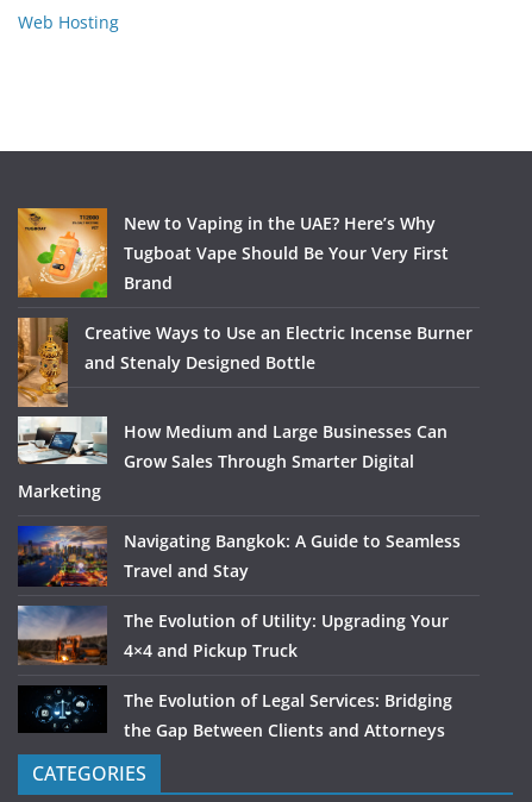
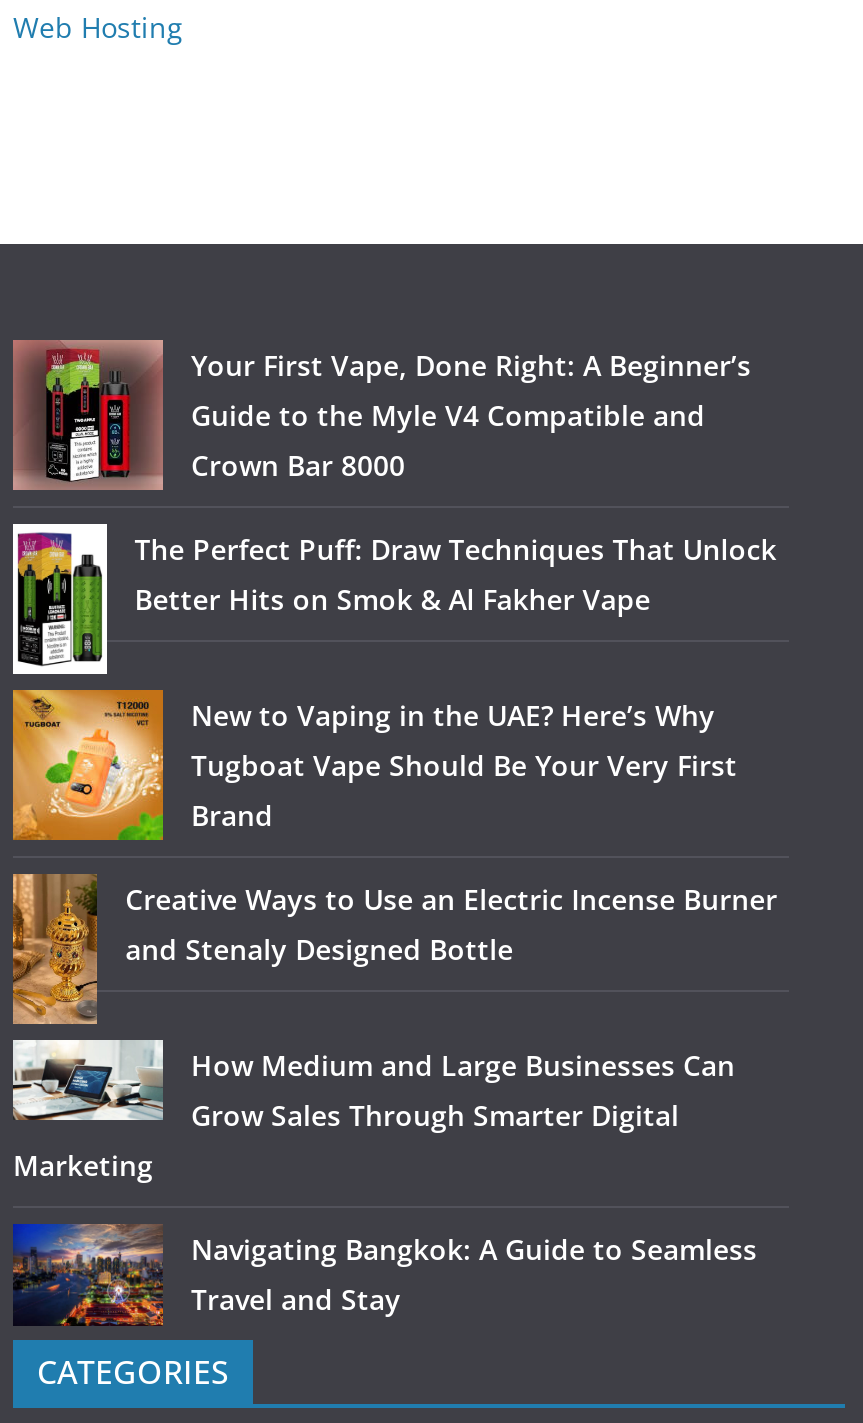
none -> [11,338,776,619] [image] | Your First Vape, Done Right: A Beginner’s | Guide to the Myle V4 Compatible and | Crown Bar 8000 | The Perfect Puff: Draw Techniques That Unlock | Better Hits on Smok & Al Fakher Vape
none -> [11,522,109,676] [image]
moved [17,207,473,582] -> [11,688,777,1319]: [image] | New to Vaping in the UAE? Here’s Why | Tugboat Vape Should Be Your Very First | ... | Navigating Bangkok: A Guide to Seamless | Travel and Stay
[17,596,452,742] [image] | The Evolution of Utility: Upgrading Your | 4×4 and Pickup Truck | The Evolution of Legal Services: Bridging | the Gap Between Clients and Attorneys -> none
[18,685,107,733] [image] -> none

